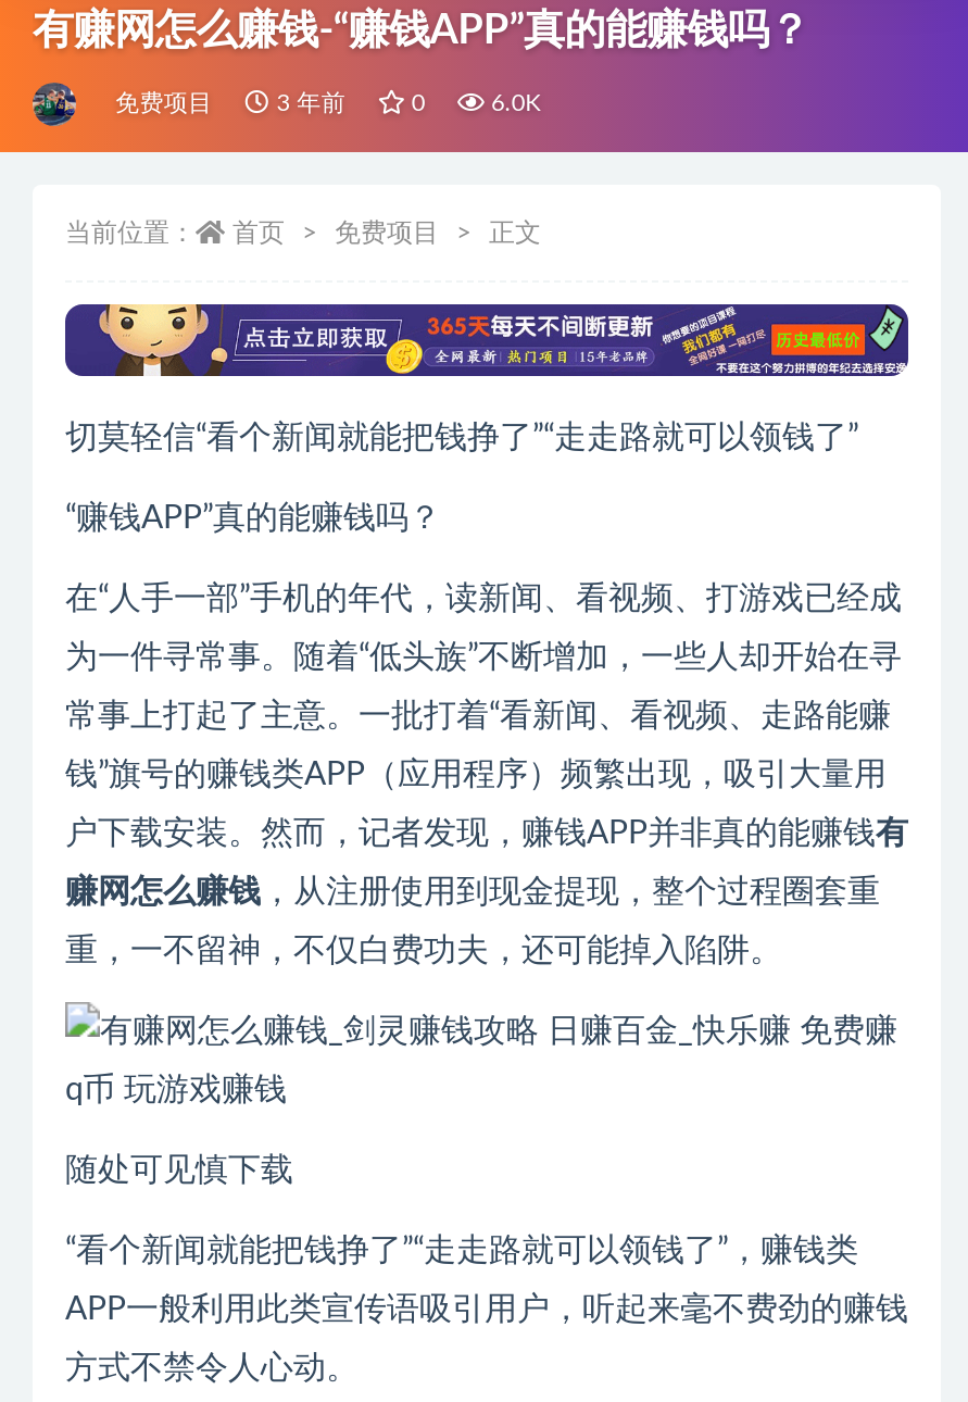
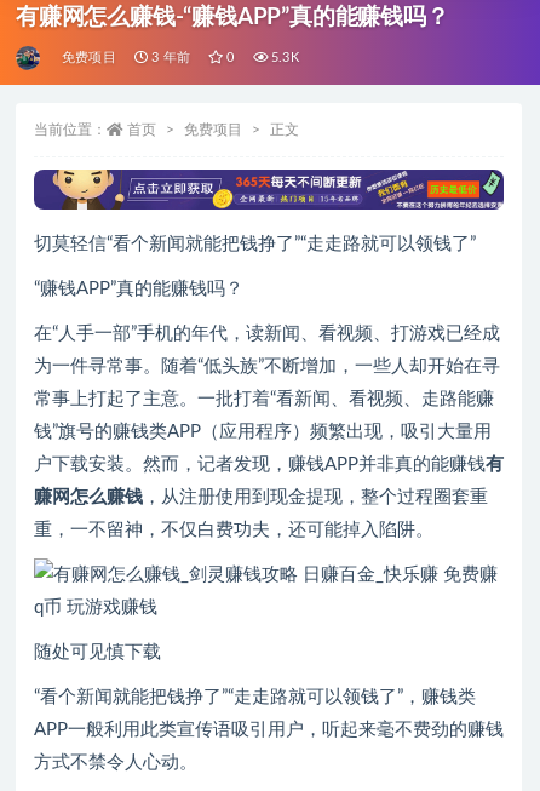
[484,91,541,115] 6.0K -> [267,51,299,64] 5.3K

